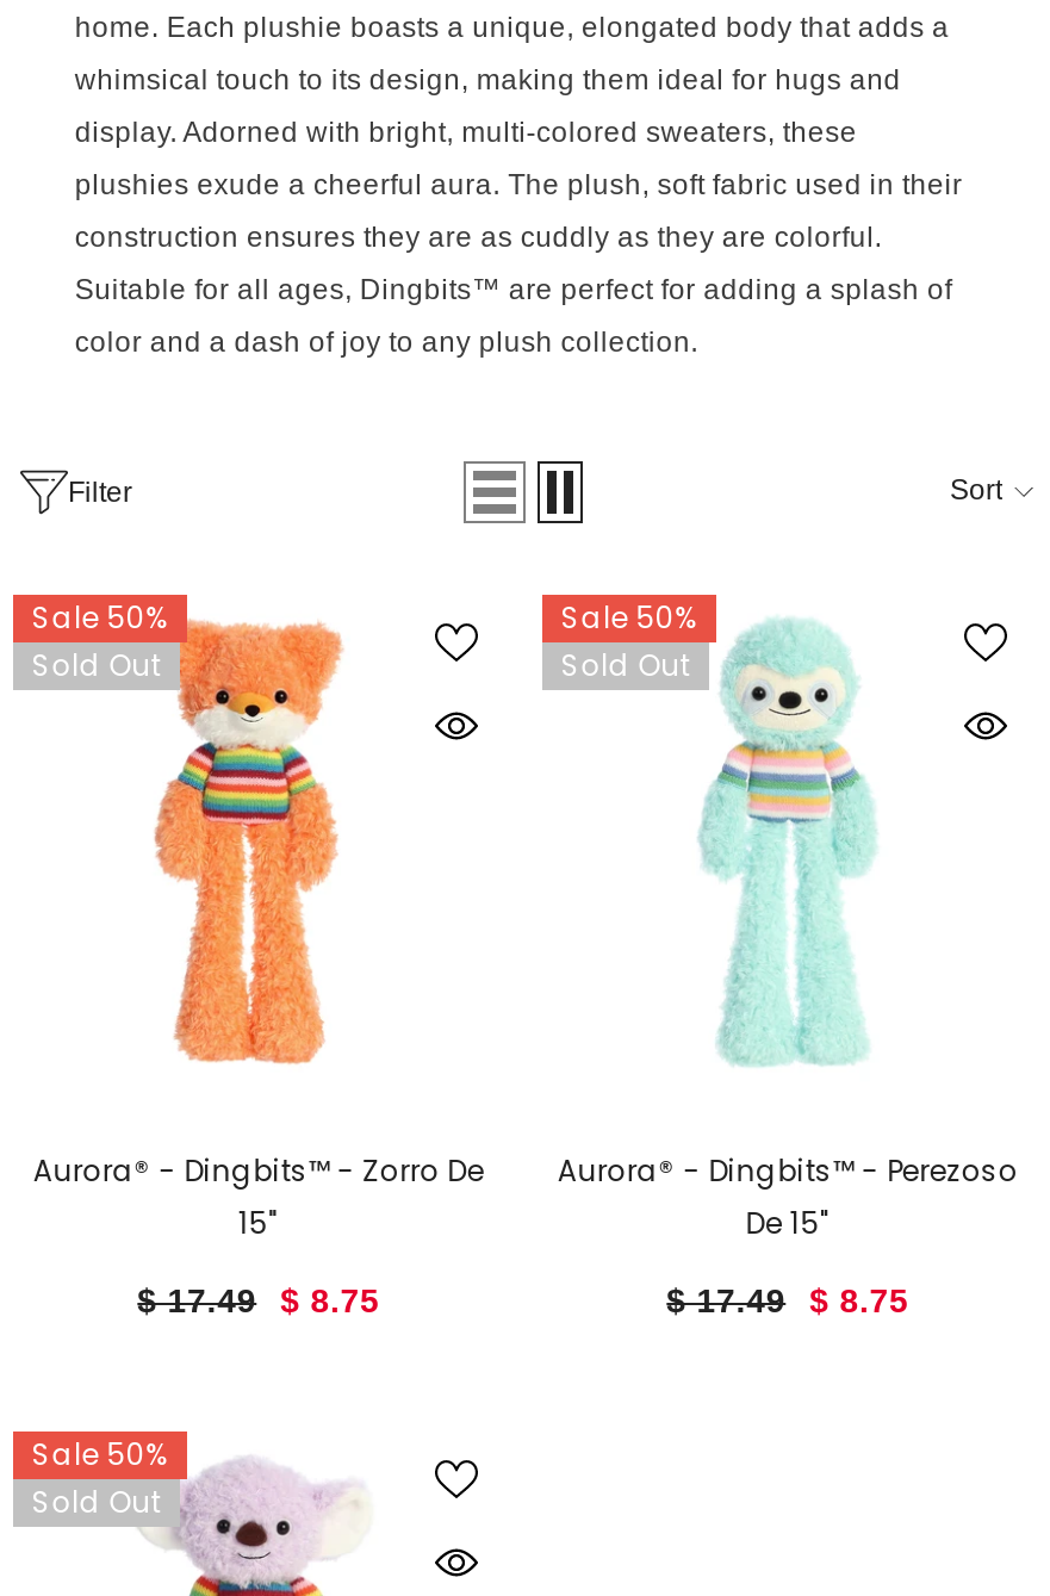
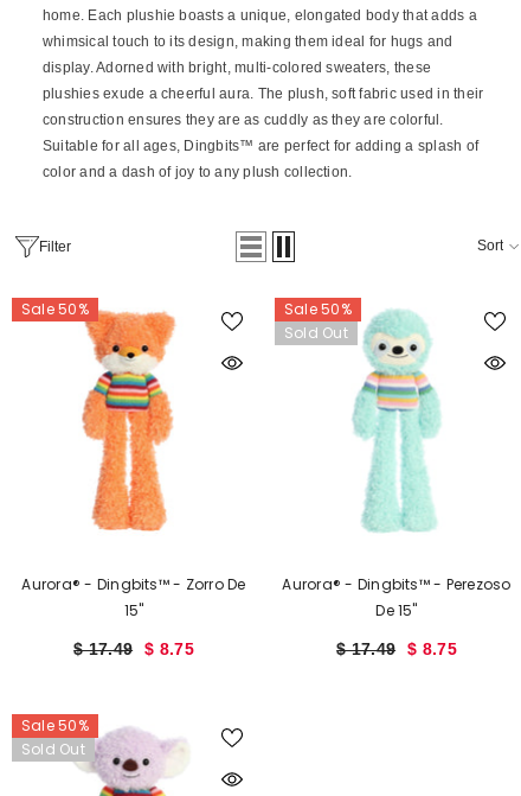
[32,645,161,685] Sold Out -> none

